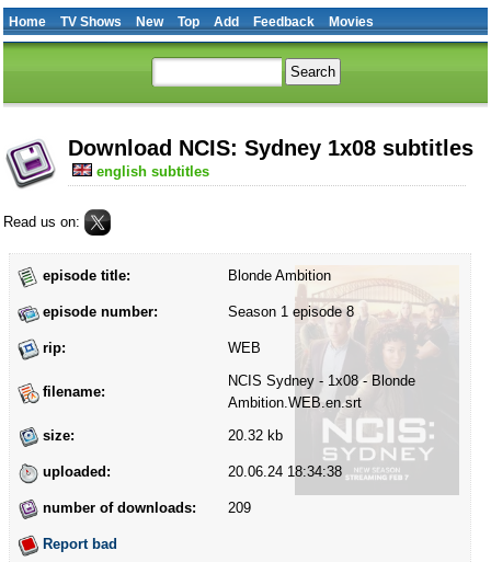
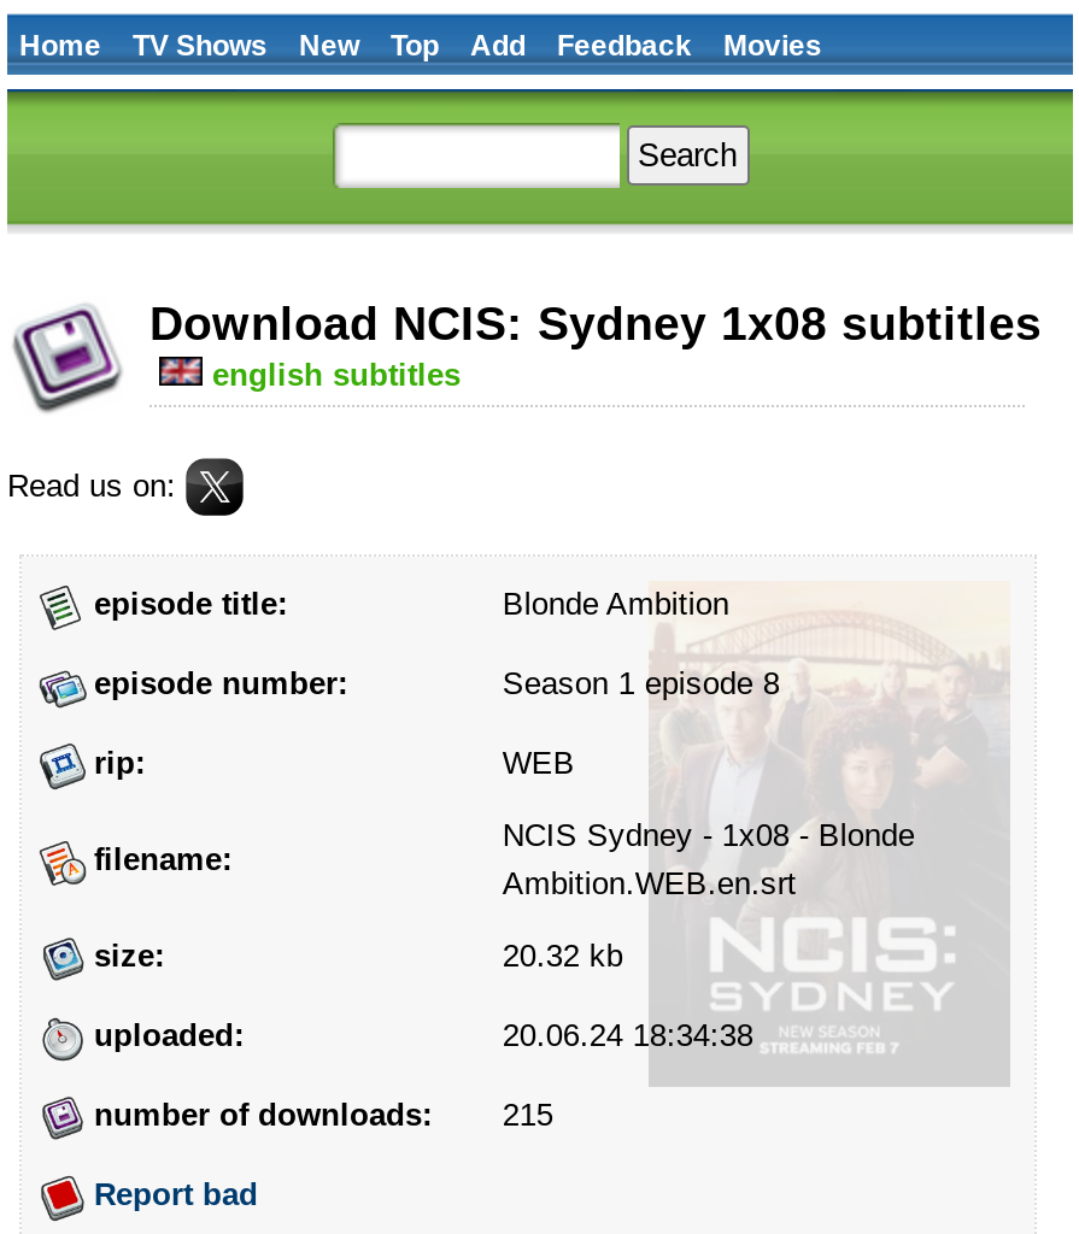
[43,500,251,516] number of downloads: 209 -> [94,1097,553,1133] number of downloads: 215

